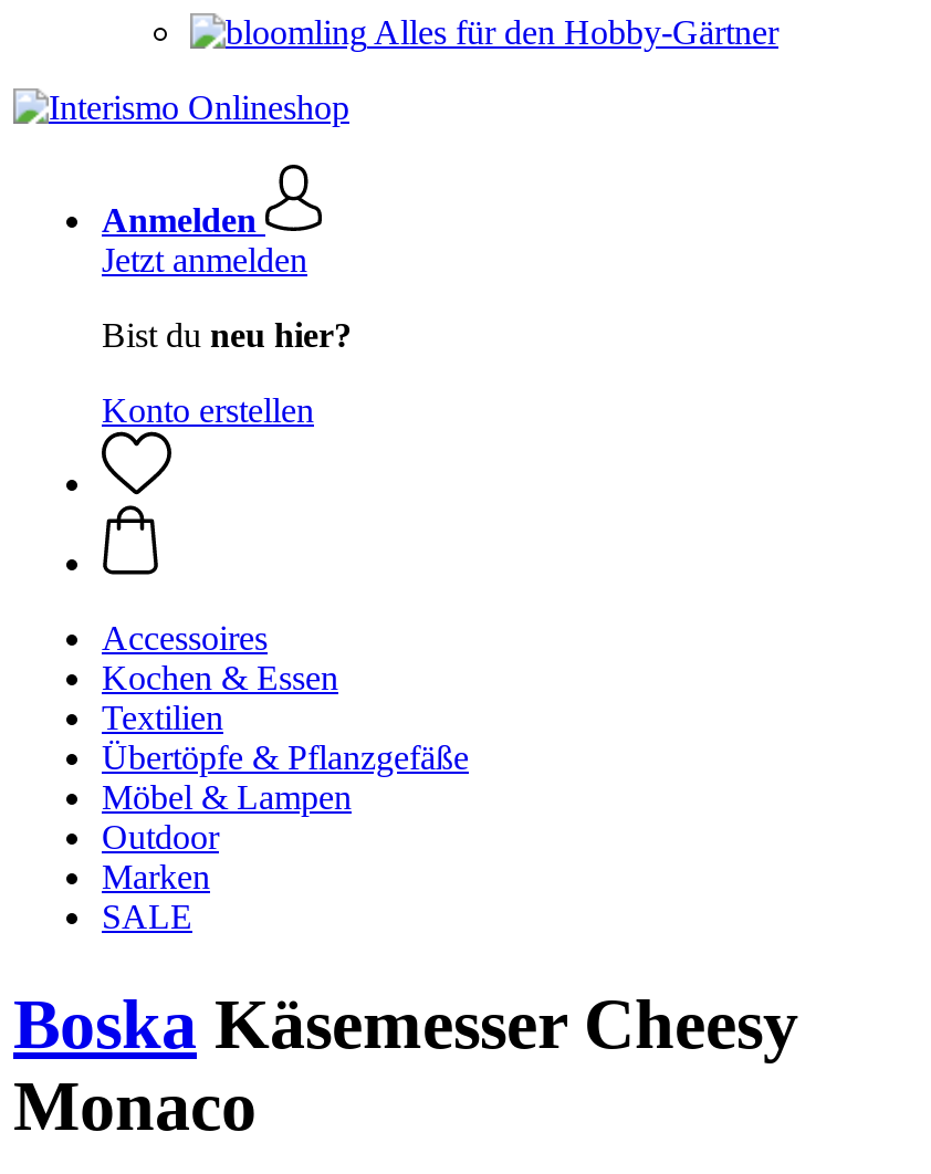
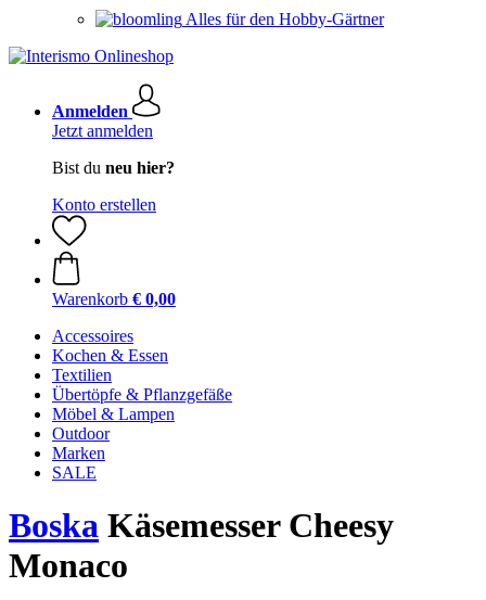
none -> [52,290,176,308] Warenkorb € 0,00

